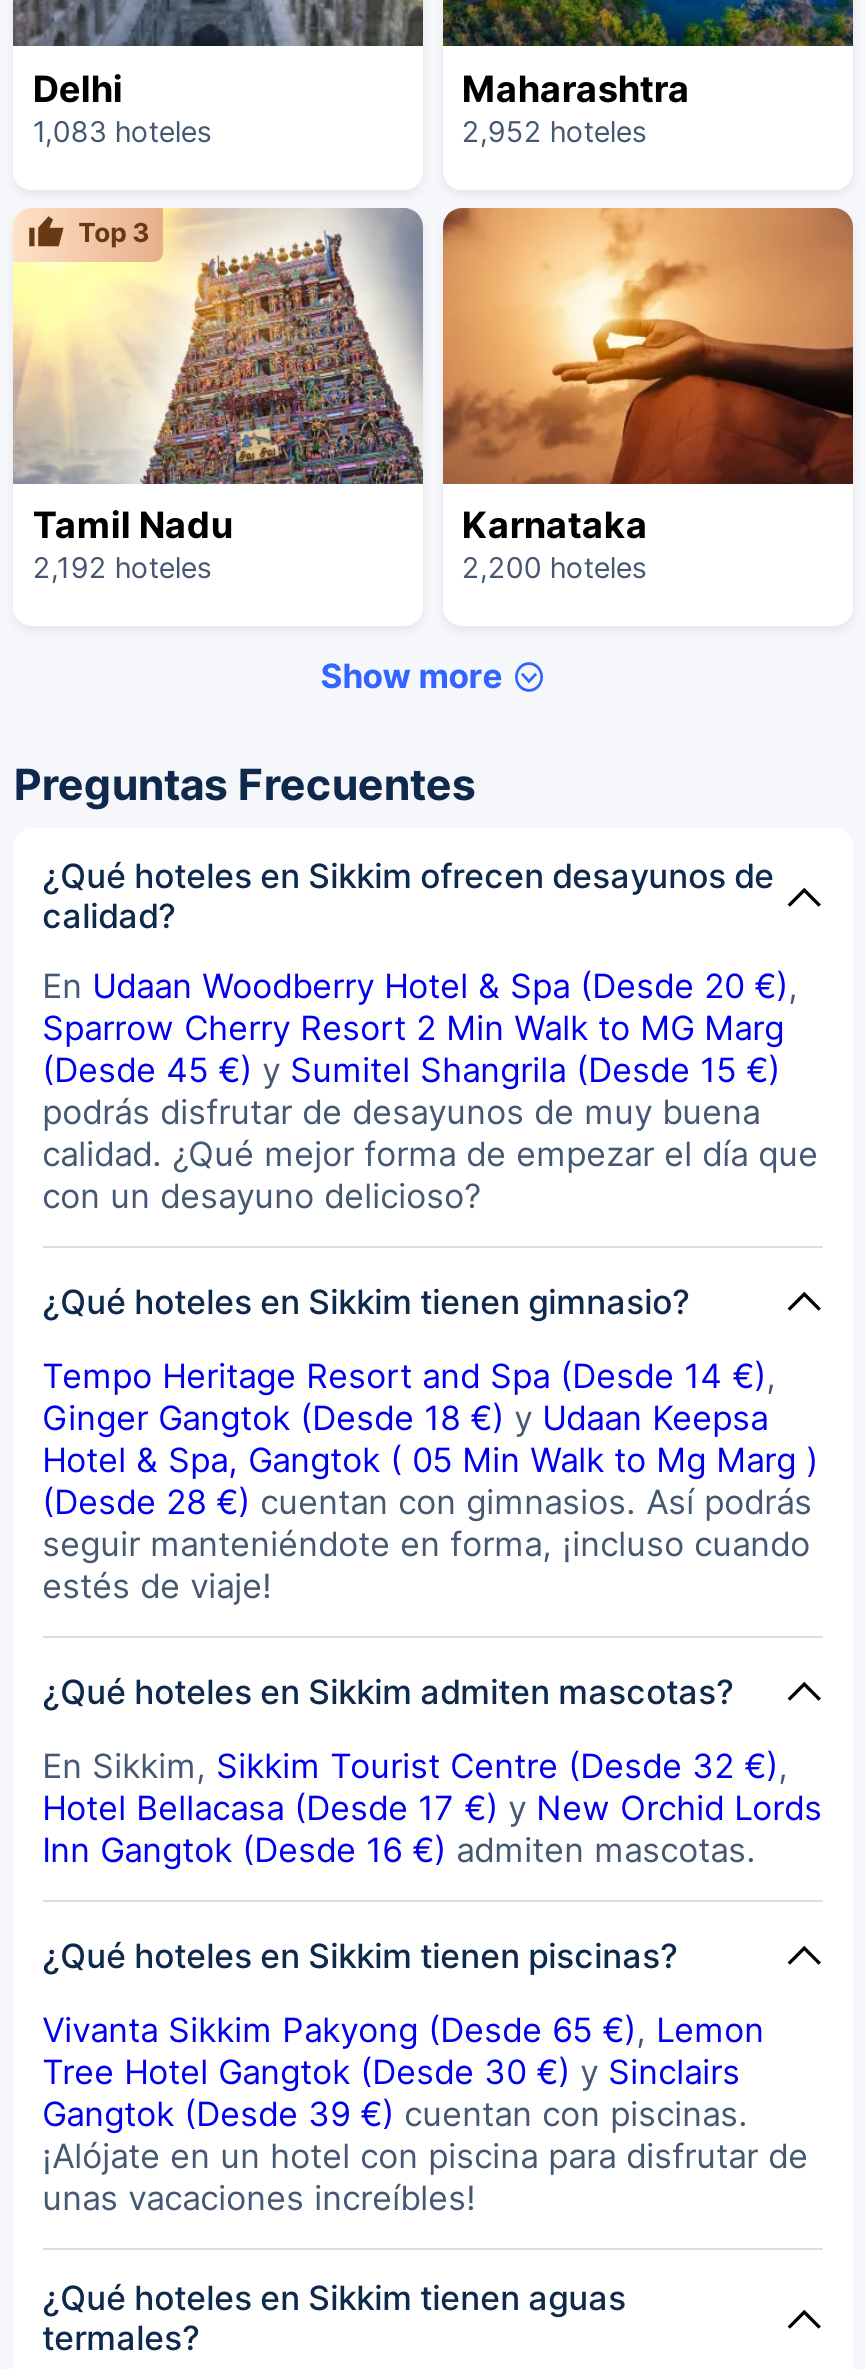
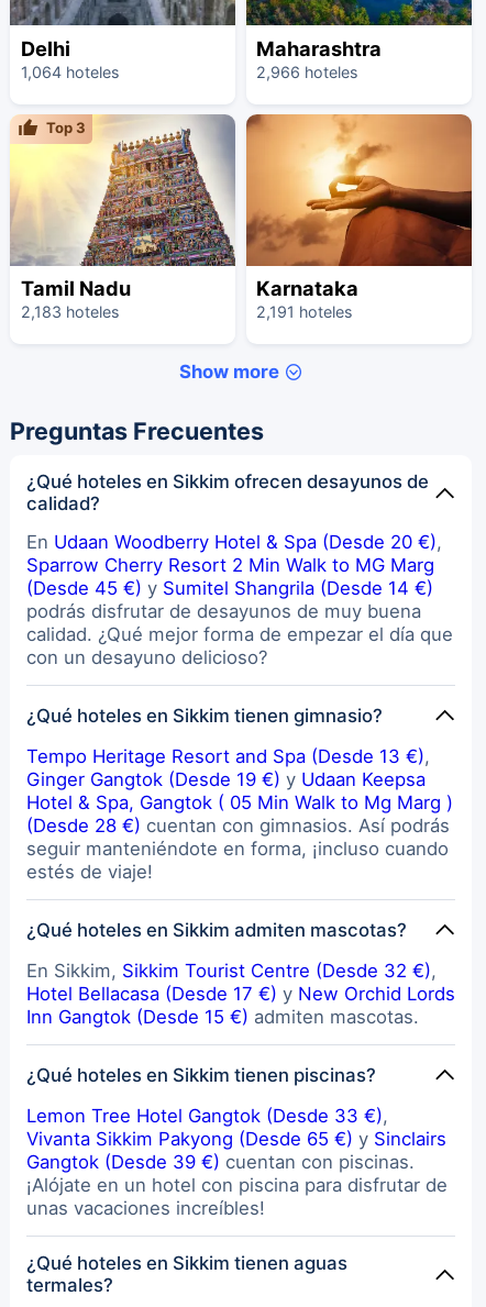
[33,113,211,147] 1,083 hoteles -> [21,62,119,81] 1,064 hoteles
[462,113,646,147] 2,952 hoteles -> [257,62,358,81] 2,966 hoteles
[33,550,211,584] 2,192 hoteles -> [21,303,119,321] 2,183 hoteles
[462,550,646,584] 2,200 hoteles -> [257,303,352,321] 2,191 hoteles
[42,1049,780,1089] (Desde 45 €) y Sumitel Shangrila (Desde 15 €) -> [26,577,433,599] (Desde 45 €) y Sumitel Shangrila (Desde 14 €)
[42,1355,776,1395] Tempo Heritage Resort and Spa (Desde 14 €), -> [26,745,430,767] Tempo Heritage Resort and Spa (Desde 13 €),
[42,1397,768,1437] Ginger Gangtok (Desde 18 €) y Udaan Keepsa -> [26,768,425,790] Ginger Gangtok (Desde 19 €) y Udaan Keepsa
[42,1830,756,1870] Inn Gangtok (Desde 16 €) admiten mascotas. -> [26,1006,419,1028] Inn Gangtok (Desde 15 €) admiten mascotas.
[42,2010,764,2092] Vivanta Sikkim Pakyong (Desde 65 €), Lemon | Tree Hotel Gangtok (Desde 30 €) y Sinclairs -> [26,1105,446,1150] Lemon Tree Hotel Gangtok (Desde 33 €), | Vivanta Sikkim Pakyong (Desde 65 €) y Sinclairs

